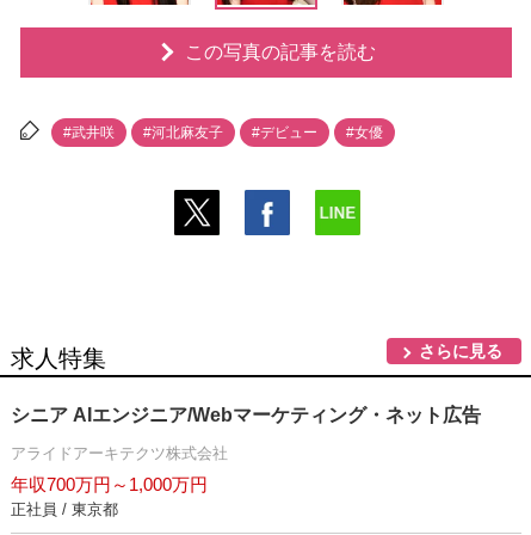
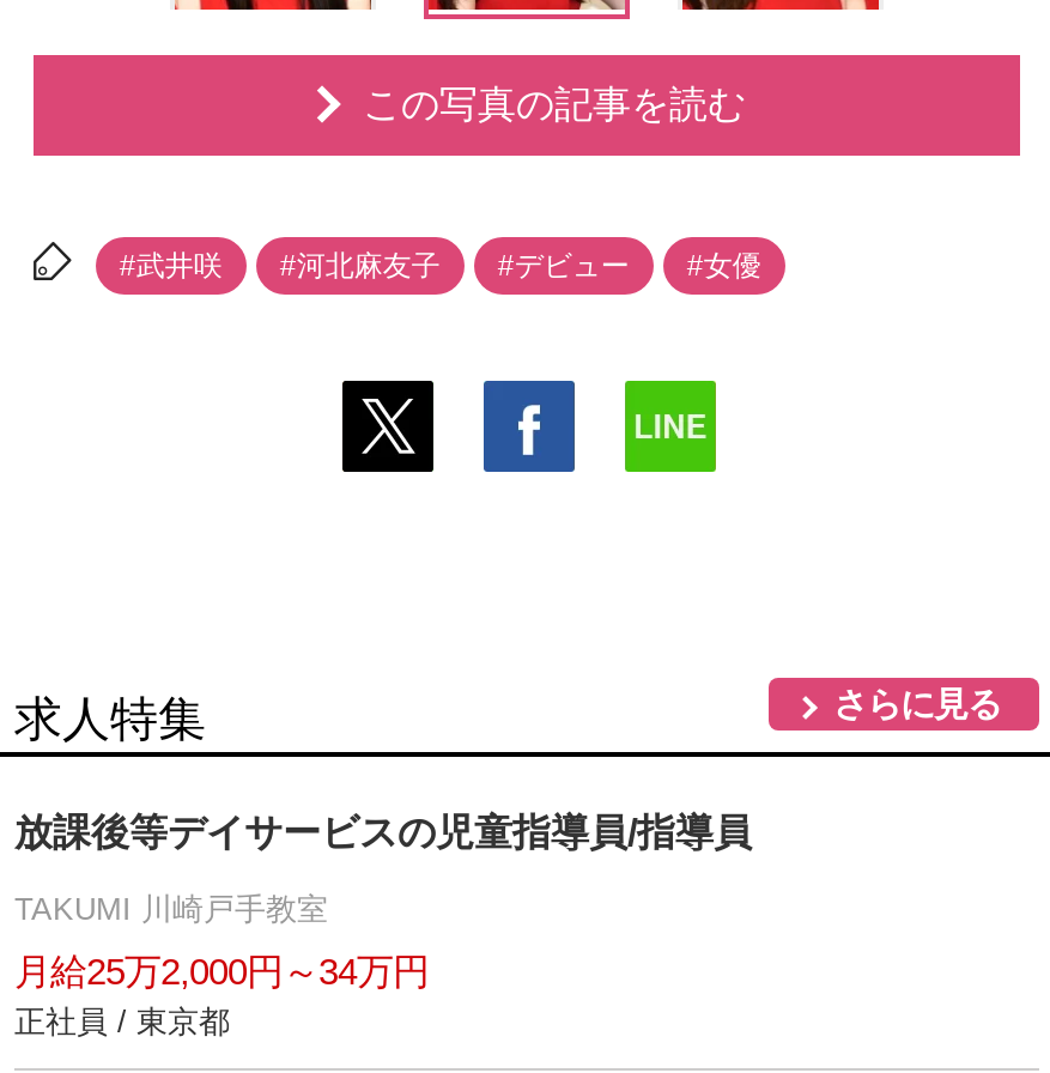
[11,404,481,425] シニア AIエンジニア/Webマーケティング・ネット広告 -> [14,811,752,852] 放課後等デイサービスの児童指導員/指導員
[11,444,228,462] アライドアーキテクツ株式会社 -> [14,890,328,926] TAKUMI 川崎戸手教室
[11,474,208,494] 年収700万円～1,000万円 -> [14,950,429,991] 月給25万2,000円～34万円

